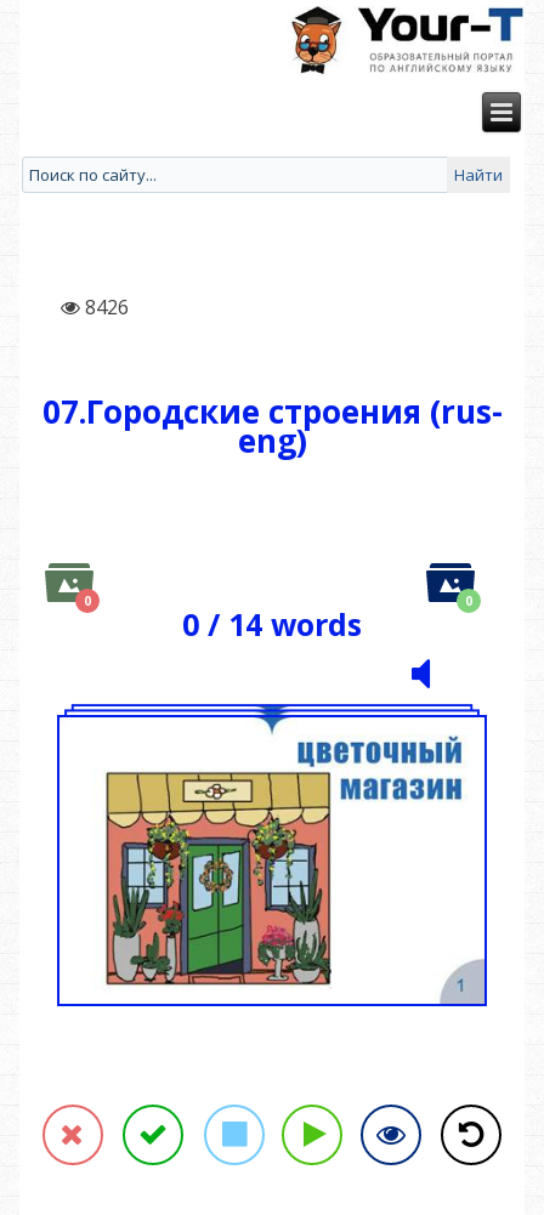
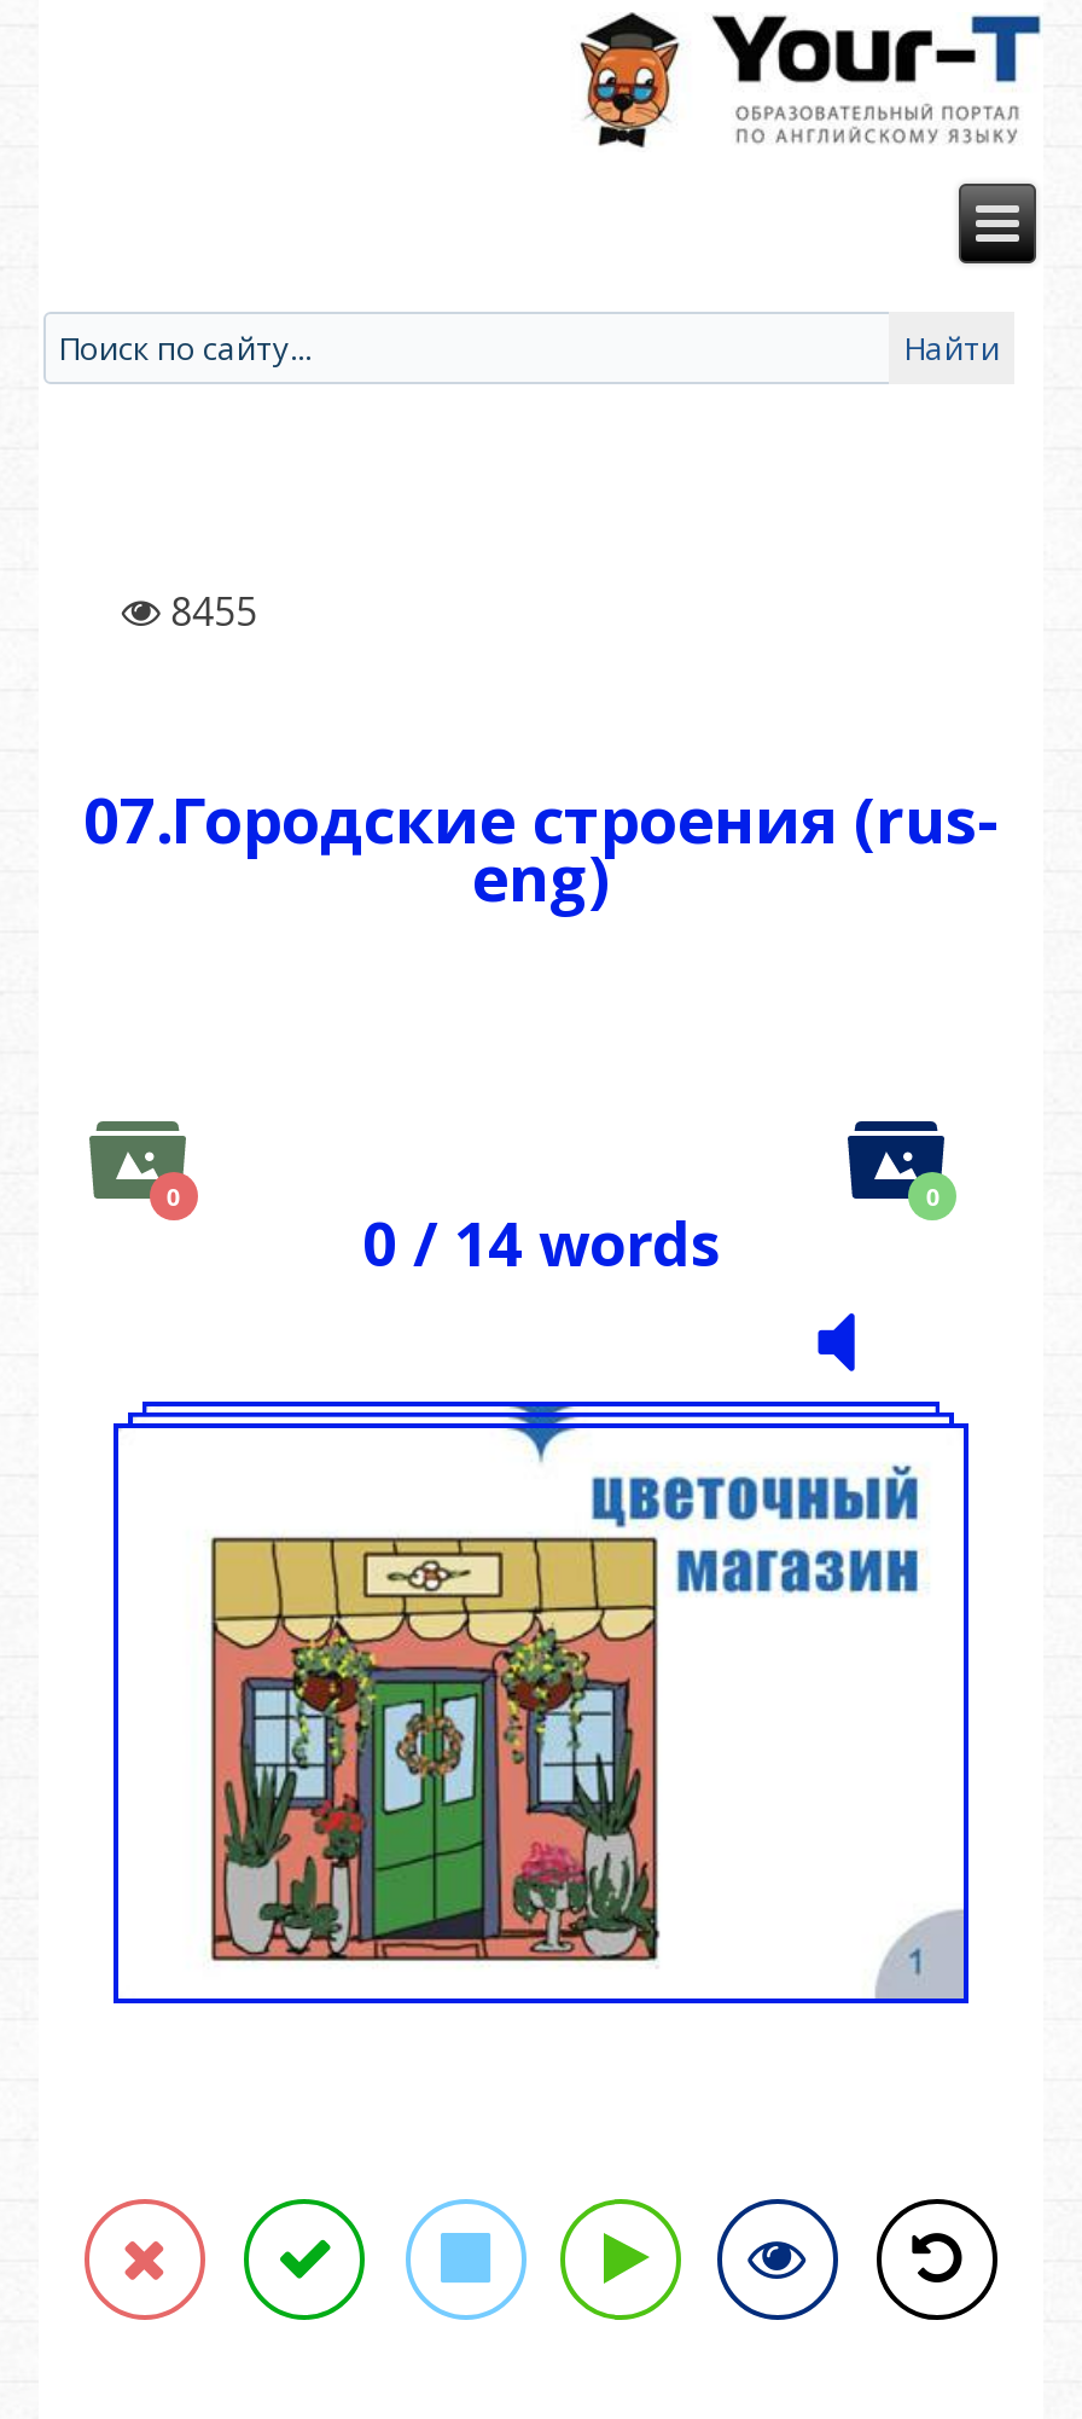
[81,293,129,320] 8426 -> [160,584,257,637] 8455

